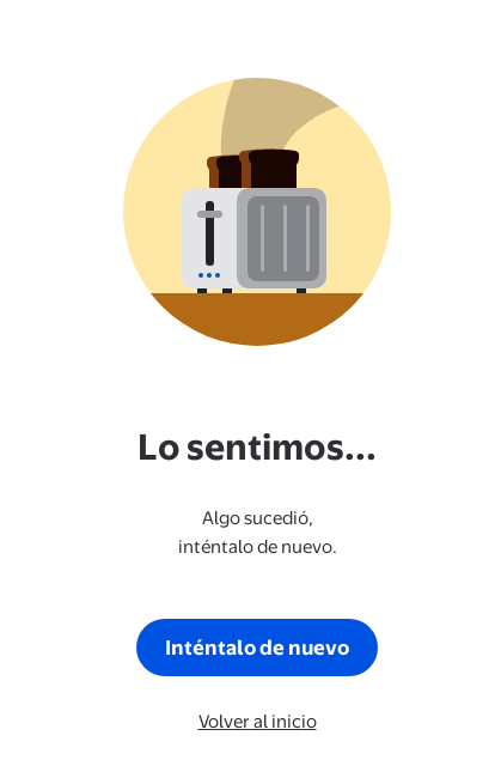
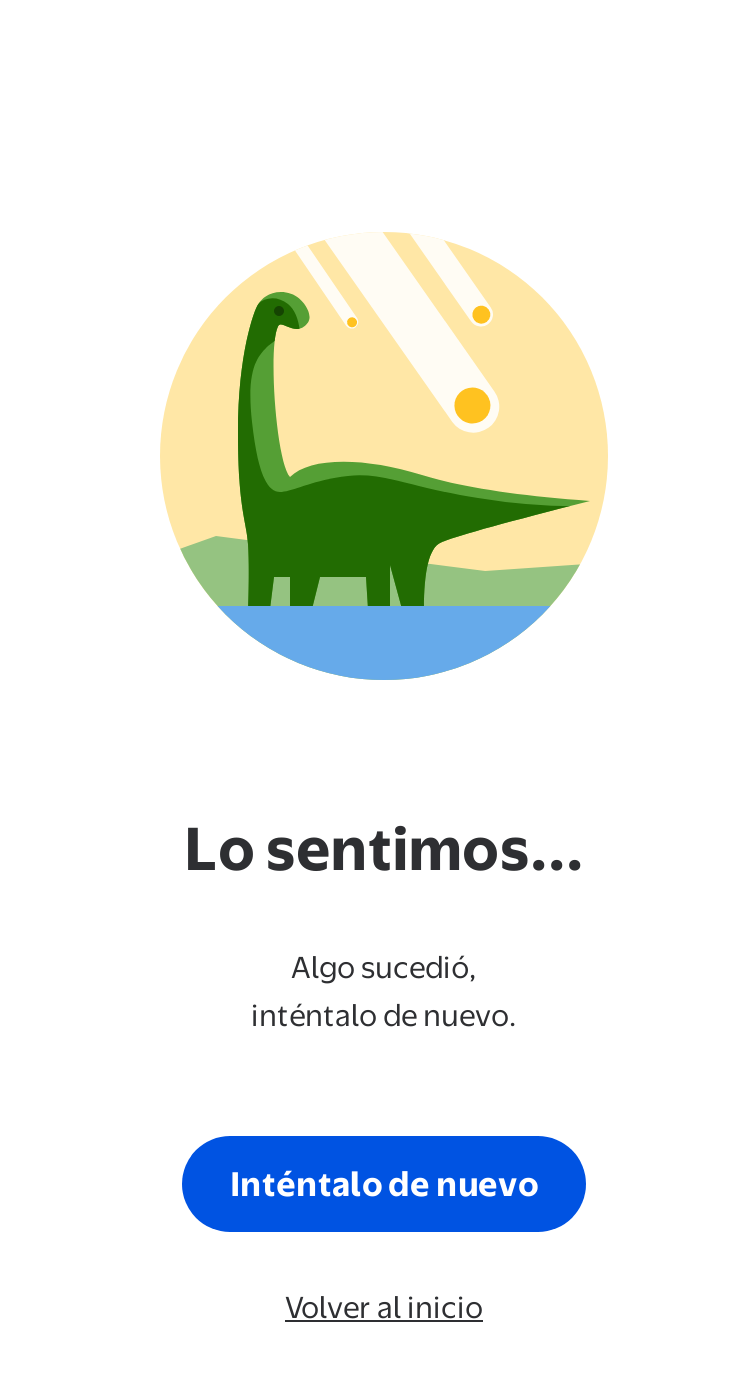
[136,78,375,347] [image] -> [180,234,588,682] [image]

